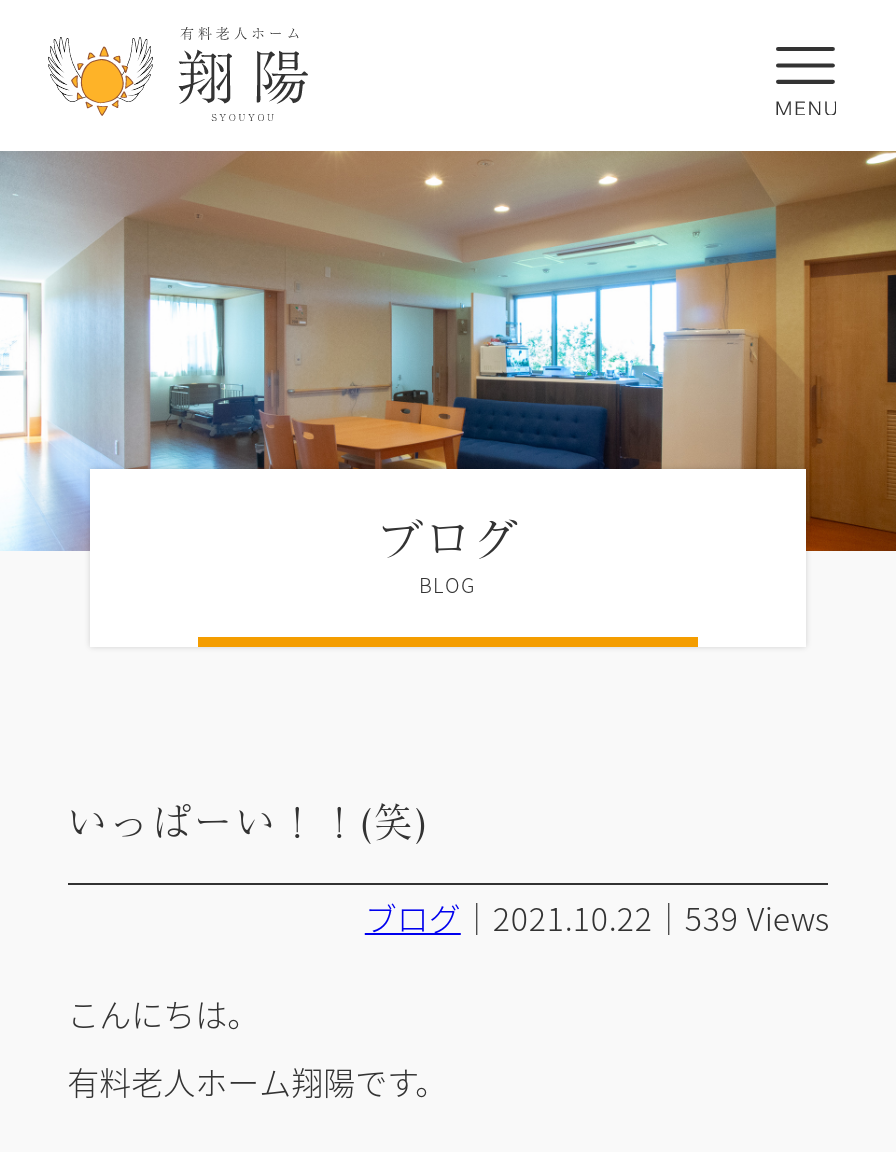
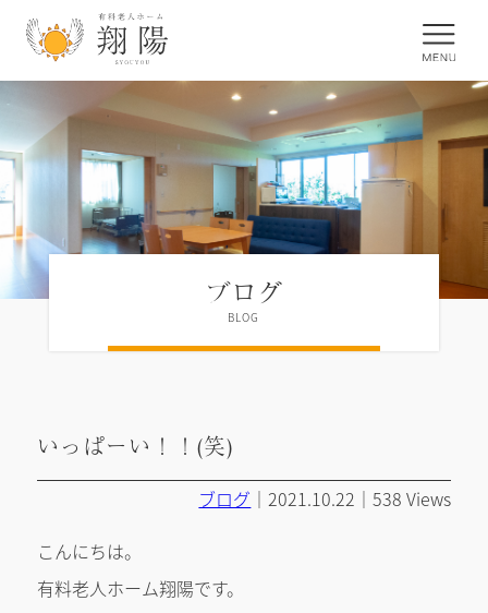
[365,893,829,941] ブログ｜2021.10.22｜539 Views -> [199,485,451,512] ブログ｜2021.10.22｜538 Views

